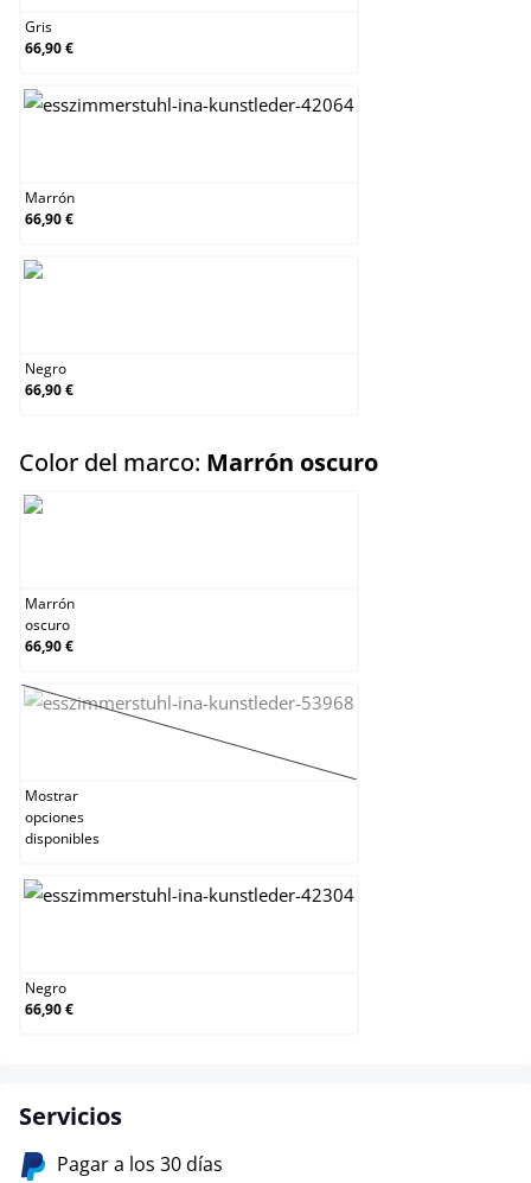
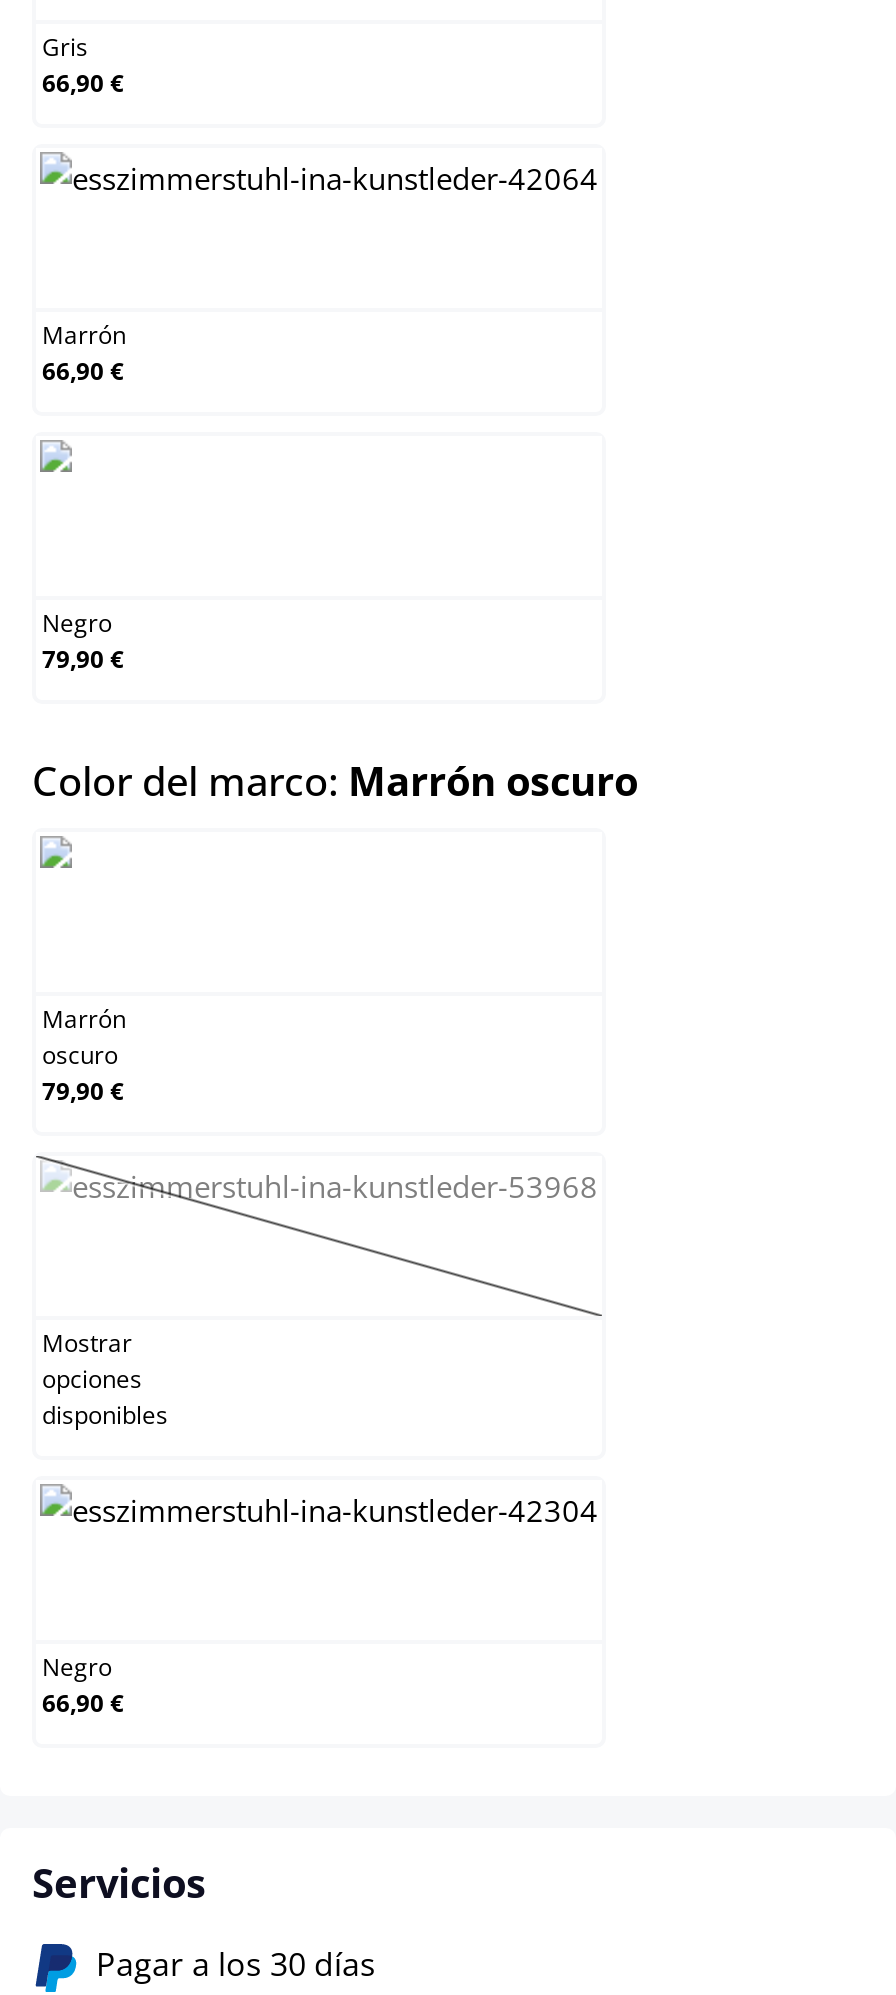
[25,379,73,400] 66,90 € -> [42,641,124,675] 79,90 €
[25,636,73,656] 66,90 € -> [42,1073,124,1107] 79,90 €

